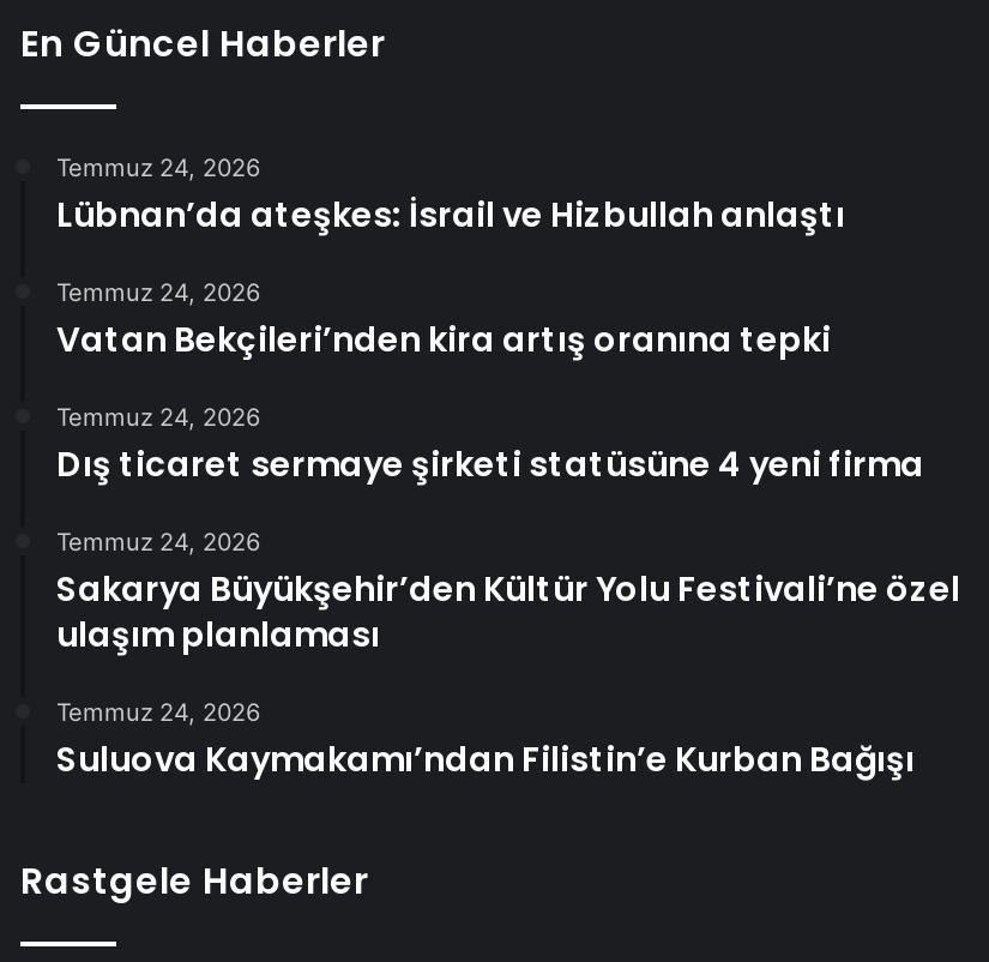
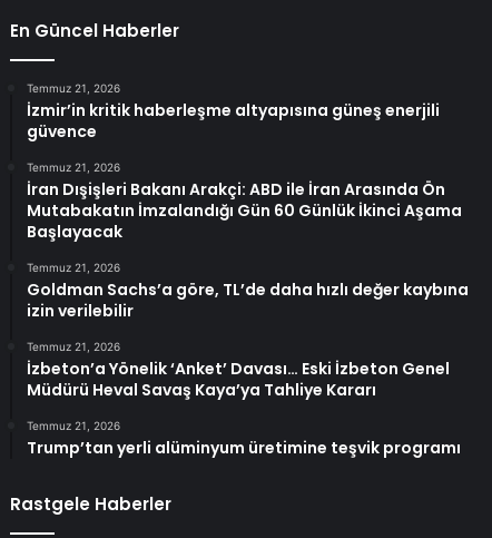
[56,153,845,239] Temmuz 24, 2026 | Lübnan’da ateşkes: İsrail ve Hizbullah anlaştı -> [27,81,440,143] Temmuz 21, 2026 | İzmir’in kritik haberleşme altyapısına güneş enerjili | güvence
[56,277,831,364] Temmuz 24, 2026 | Vatan Bekçileri’nden kira artış oranına tepki -> [27,161,462,243] Temmuz 21, 2026 | İran Dışişleri Bakanı Arakçi: ABD ile İran Arasında Ön | Mutabakatın İmzalandığı Gün 60 Günlük İkinci Aşama | Başlayacak
[56,402,924,488] Temmuz 24, 2026 | Dış ticaret sermaye şirketi statüsüne 4 yeni firma -> [27,261,469,322] Temmuz 21, 2026 | Goldman Sachs’a göre, TL’de daha hızlı değer kaybına | izin verilebilir
[56,527,960,659] Temmuz 24, 2026 | Sakarya Büyükşehir’den Kültür Yolu Festivali’ne özel | ulaşım planlaması -> [27,340,450,401] Temmuz 21, 2026 | İzbeton’a Yönelik ‘Anket’ Davası… Eski İzbeton Genel | Müdürü Heval Savaş Kaya’ya Tahliye Kararı
[56,697,915,784] Temmuz 24, 2026 | Suluova Kaymakamı’ndan Filistin’e Kurban Bağışı -> [27,419,461,459] Temmuz 21, 2026 | Trump’tan yerli alüminyum üretimine teşvik programı

